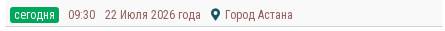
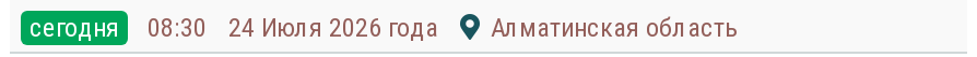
[68,8,293,22] 09:30 | 22 Июля 2026 года | Город Астана -> [148,13,735,43] 08:30 | 24 Июля 2026 года | Алматинская область

